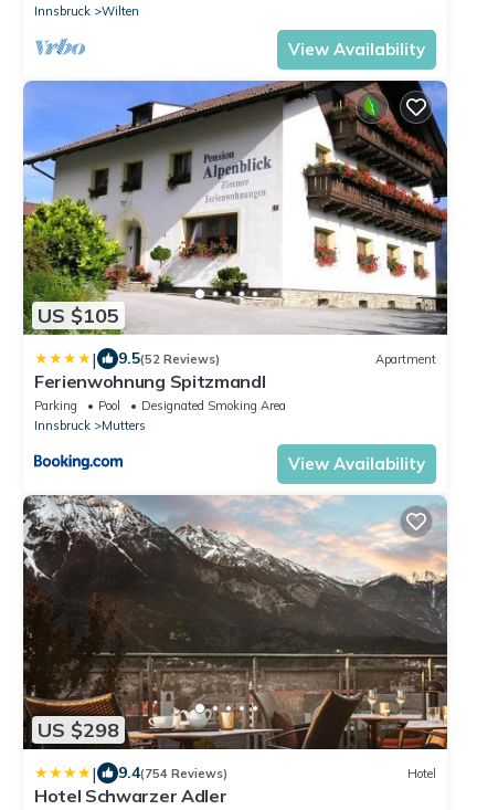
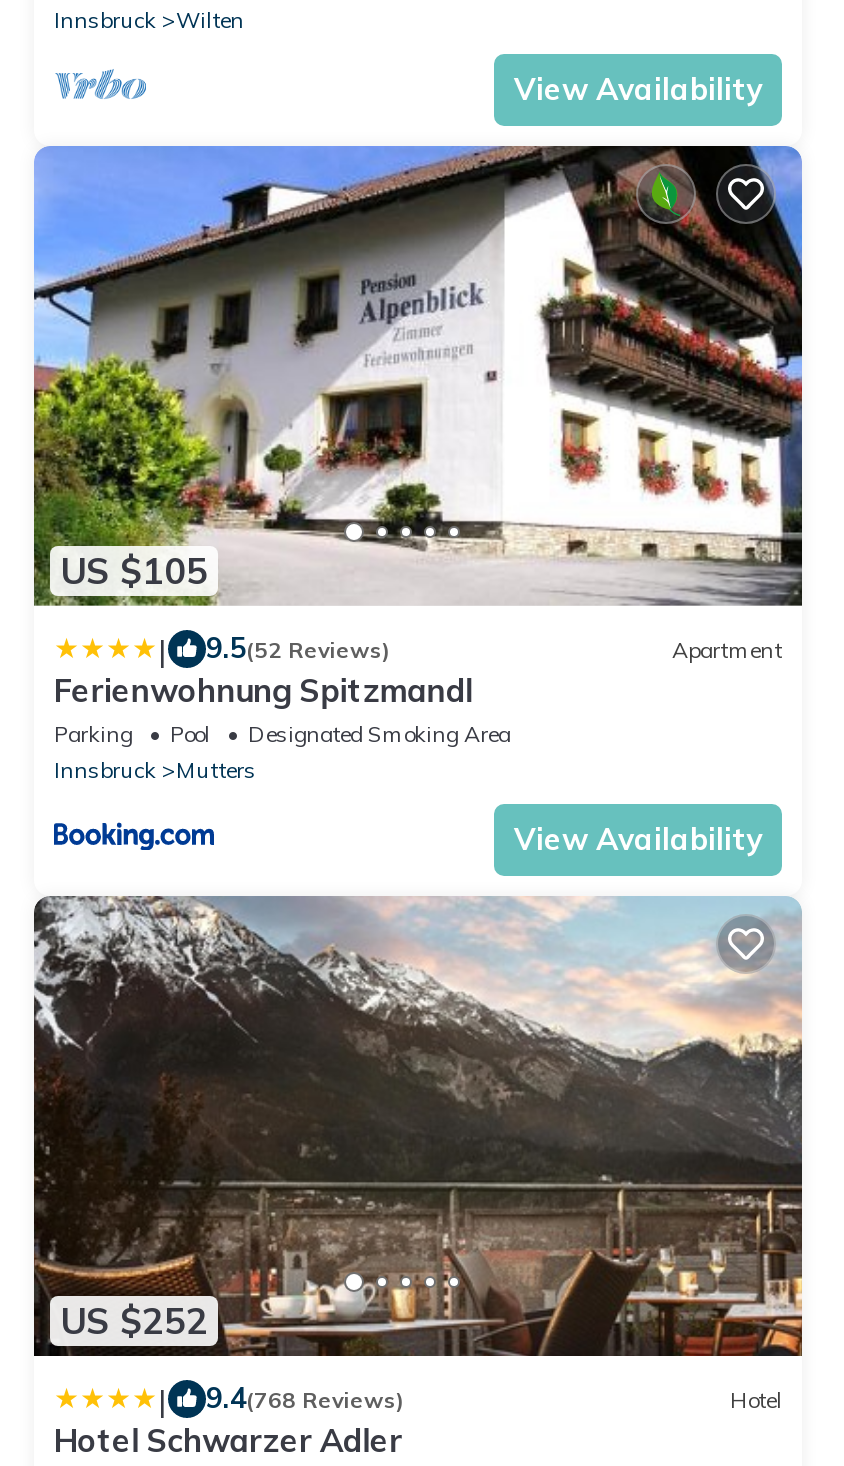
[38,717,119,743] US $298 -> [60,1298,208,1344] US $252
[118,763,227,783] 9.4(754 Reviews) -> [206,1381,404,1417] 9.4(768 Reviews)

